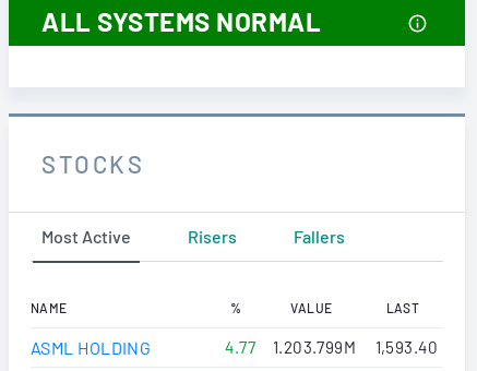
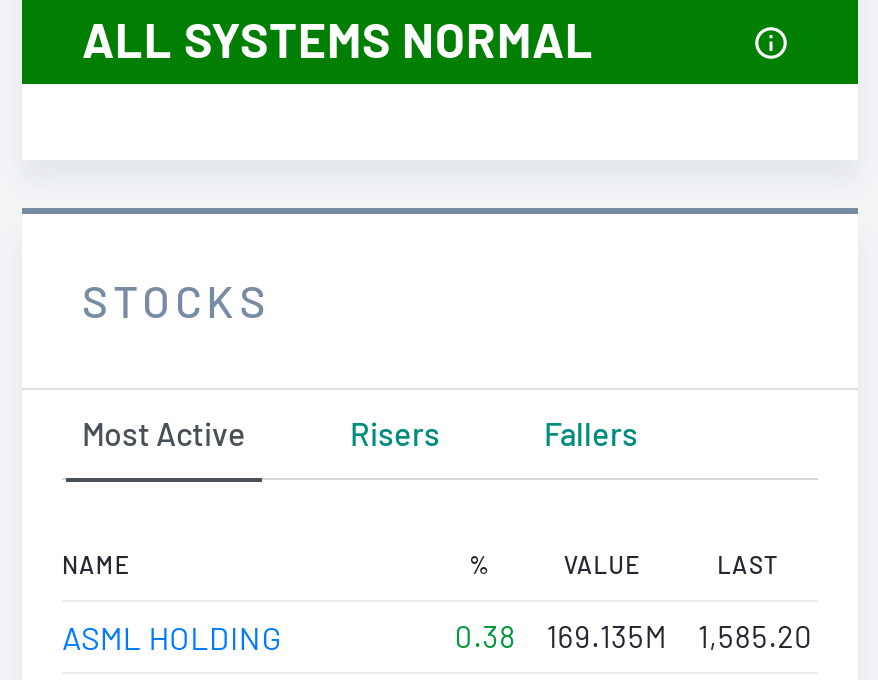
[225,337,438,357] 4.77 | 1.203.799M | 1,593.40 -> [455,618,813,654] 0.38 | 169.135M | 1,585.20

